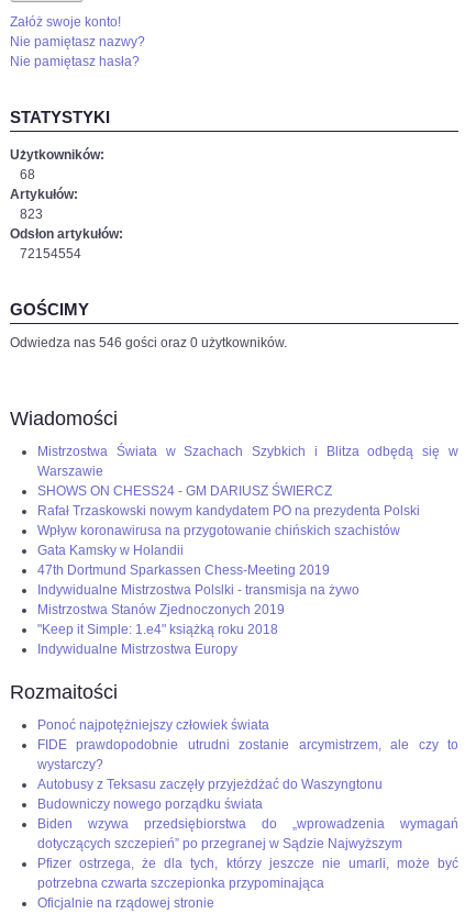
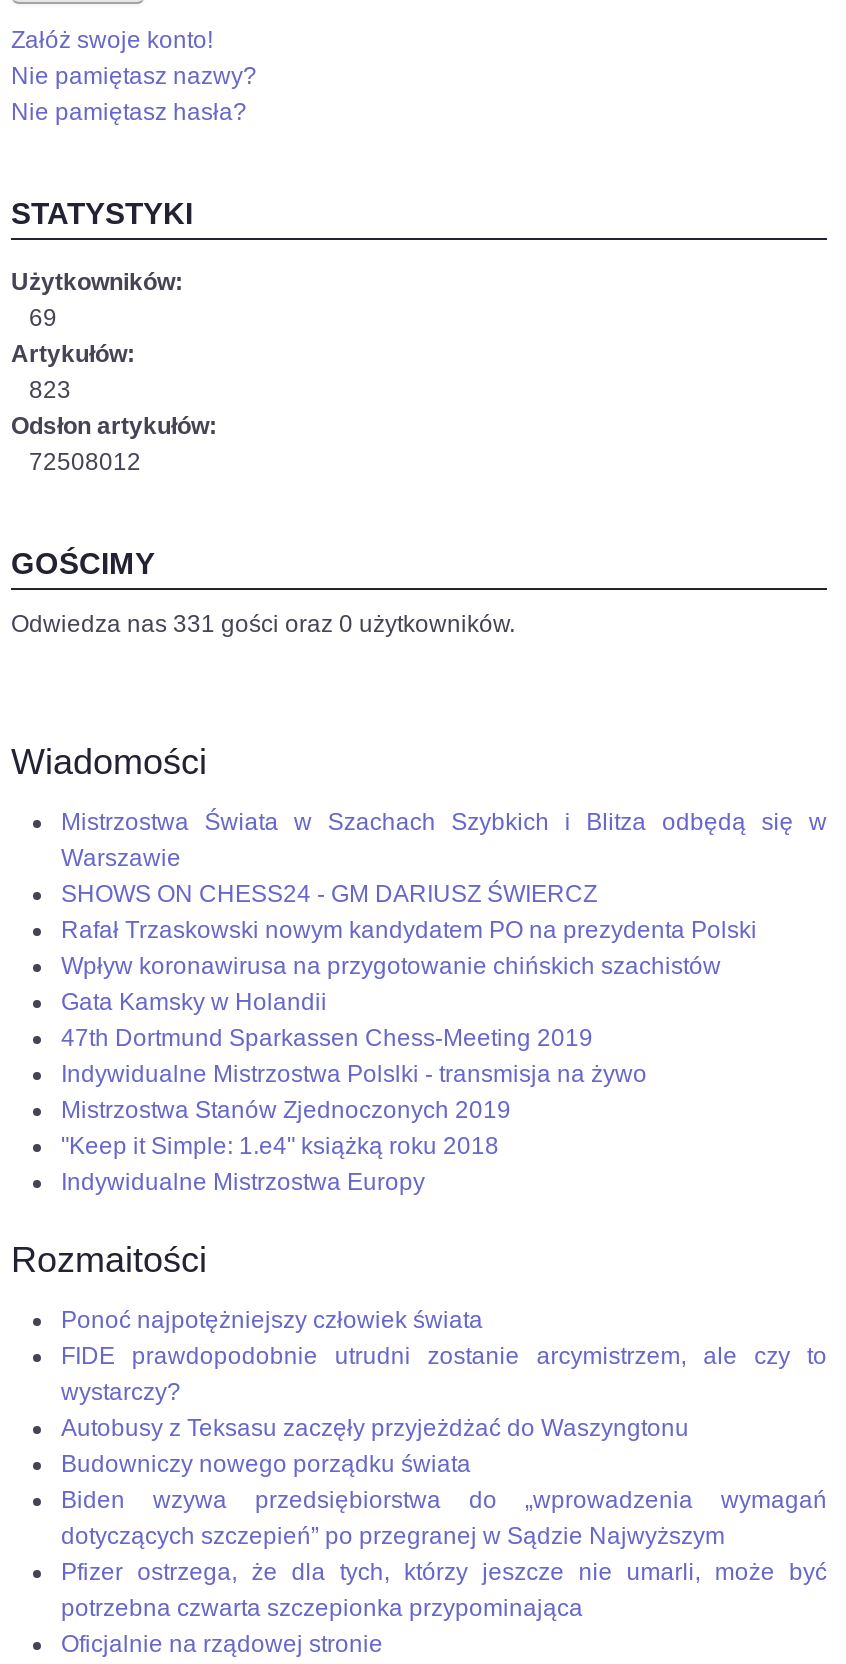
[20,167,35,183] 68 -> [29,304,57,332] 69
[20,246,81,262] 72154554 -> [29,448,141,476] 72508012
[10,335,287,351] Odwiedza nas 546 gości oraz 0 użytkowników. -> [11,610,515,638] Odwiedza nas 331 gości oraz 0 użytkowników.

